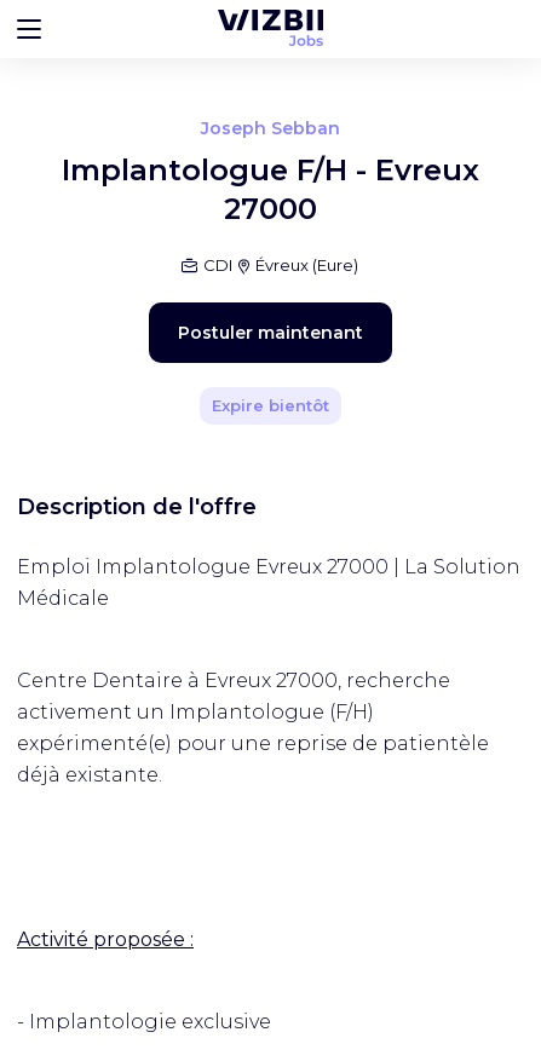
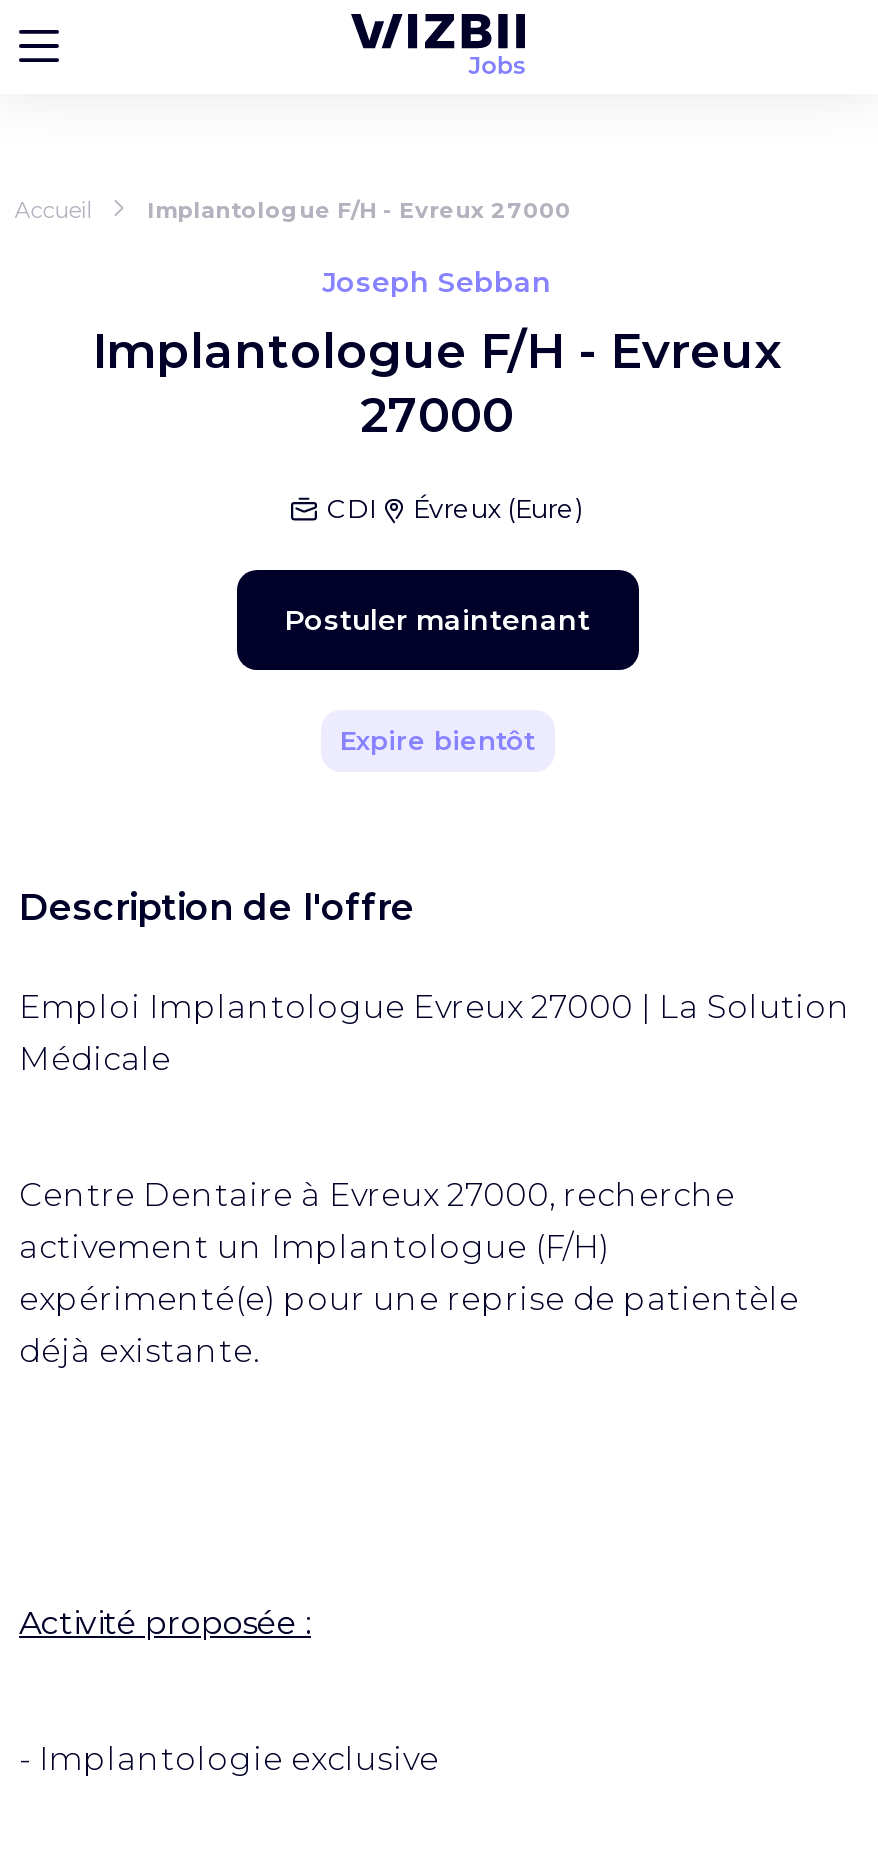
none -> [15,196,571,224] Accueil | Implantologue F/H - Evreux 27000

